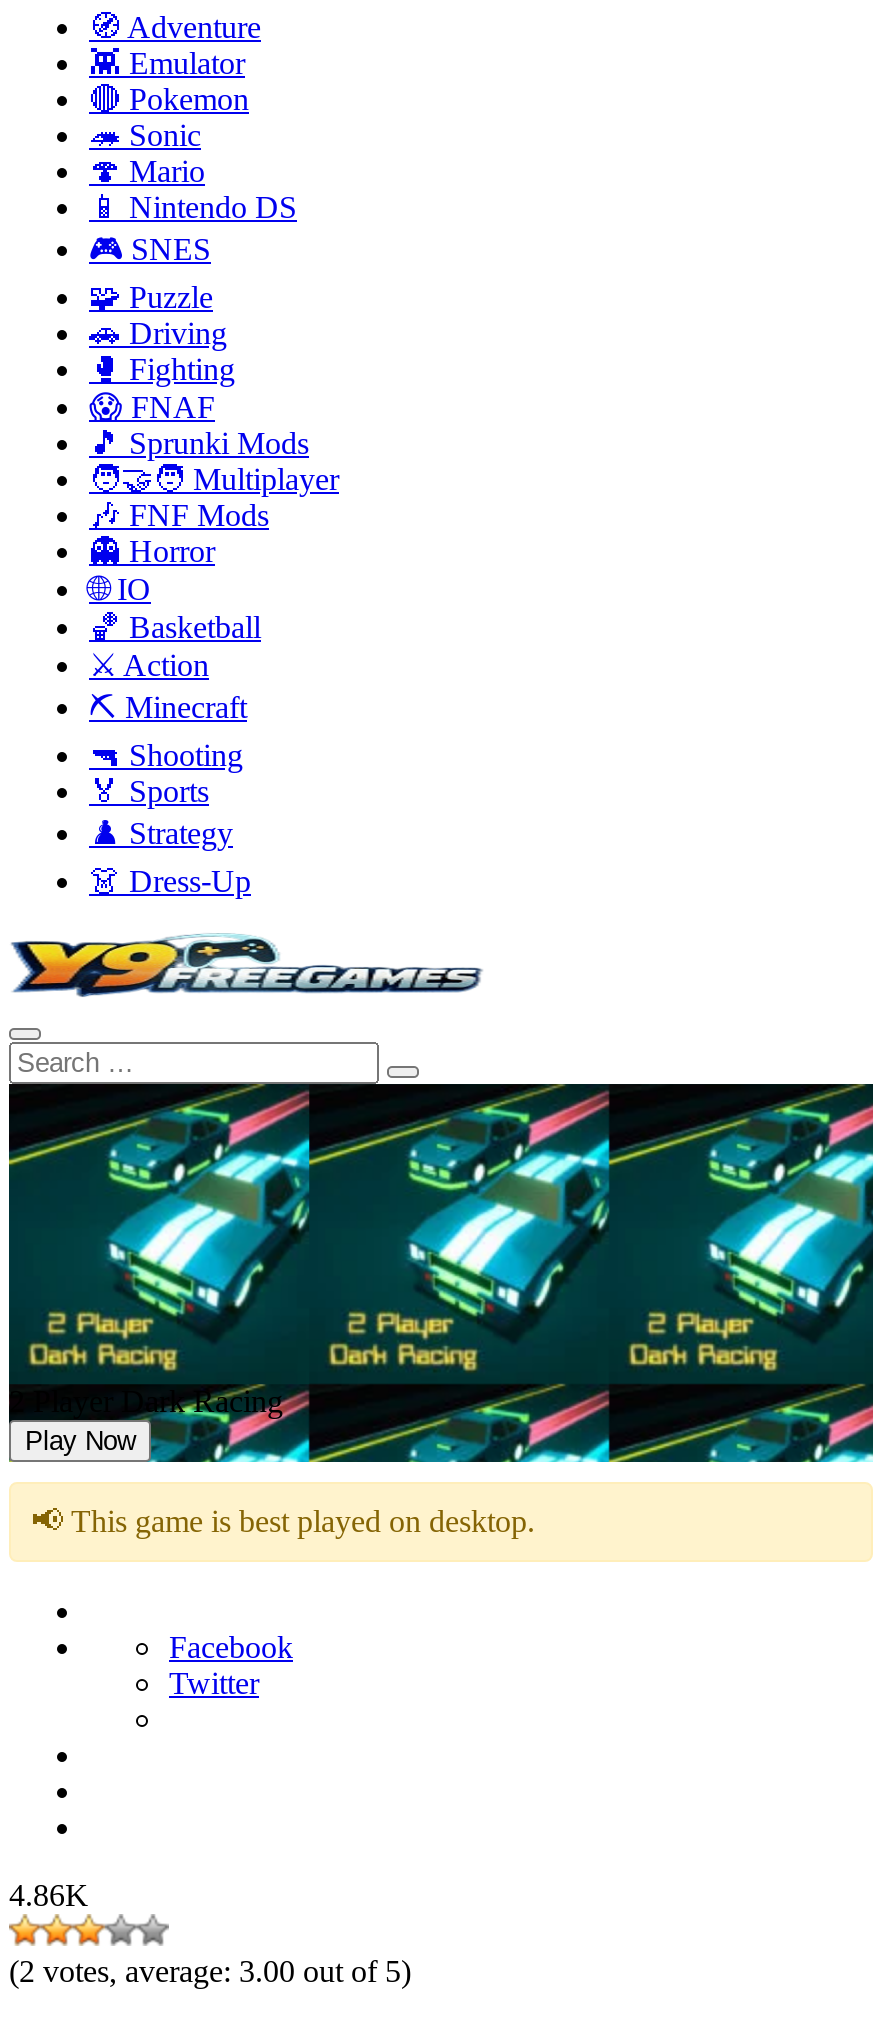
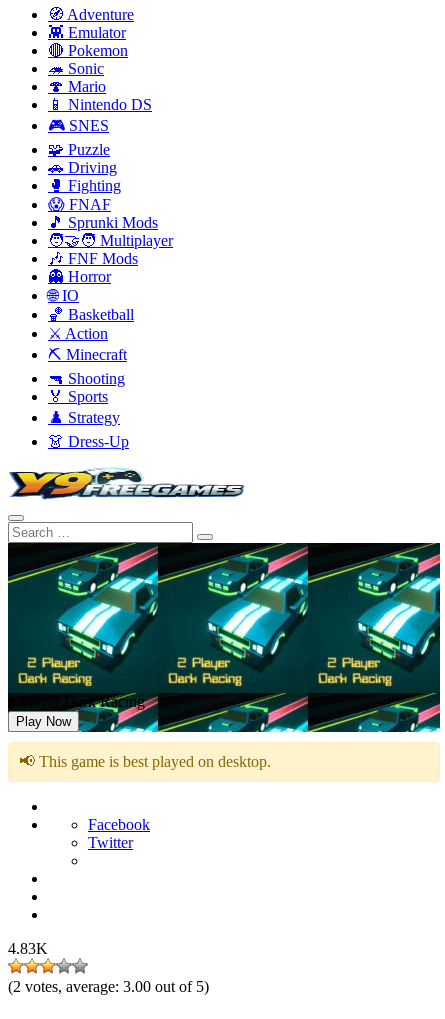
[9,1878,89,1912] 4.86K -> [8,940,48,957] 4.83K

